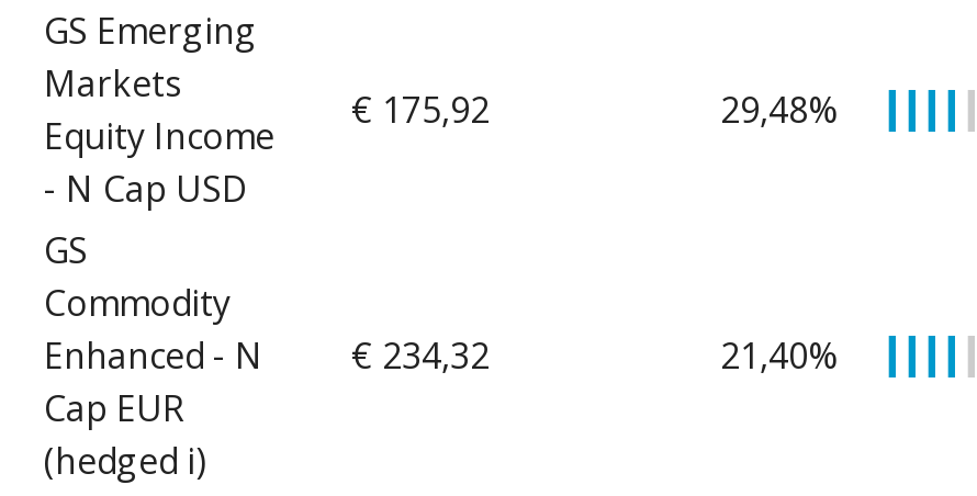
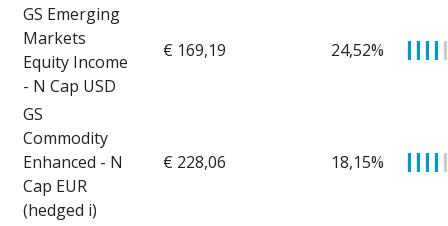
[351,86,490,134] € 175,92 -> [163,39,226,61] € 169,19
[720,86,836,134] 29,48% -> [331,39,384,61] 24,52%
[44,331,490,380] Enhanced - N € 234,32 -> [23,151,226,173] Enhanced - N € 228,06
[720,331,836,380] 21,40% -> [331,151,384,173] 18,15%

